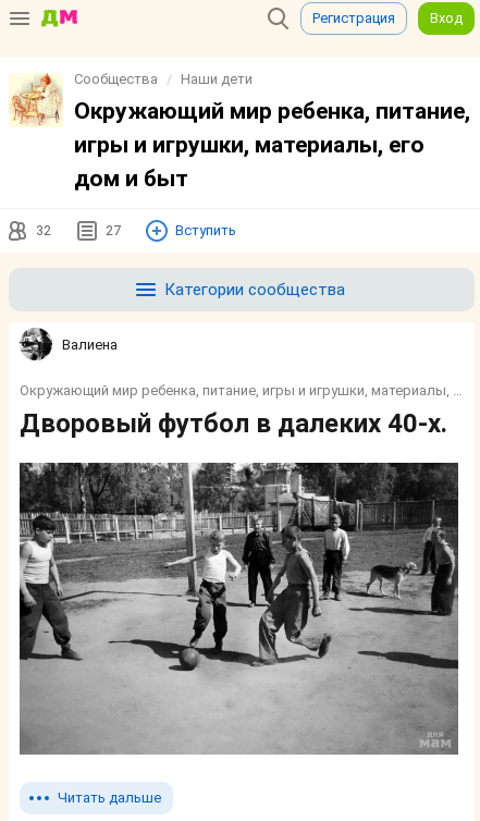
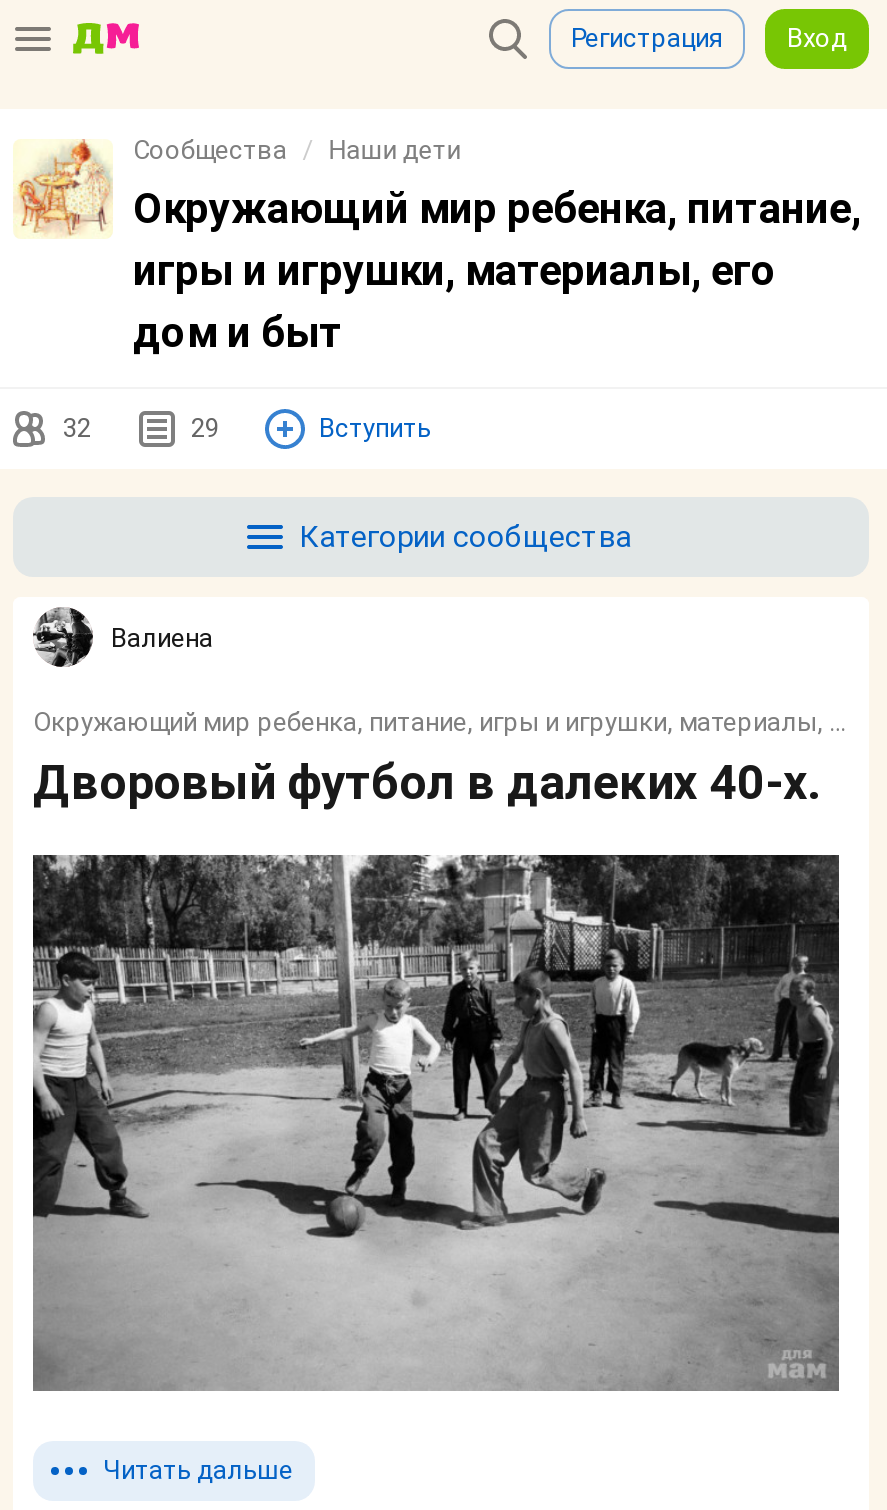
[106,222,121,238] 27 -> [191,413,219,443] 29

